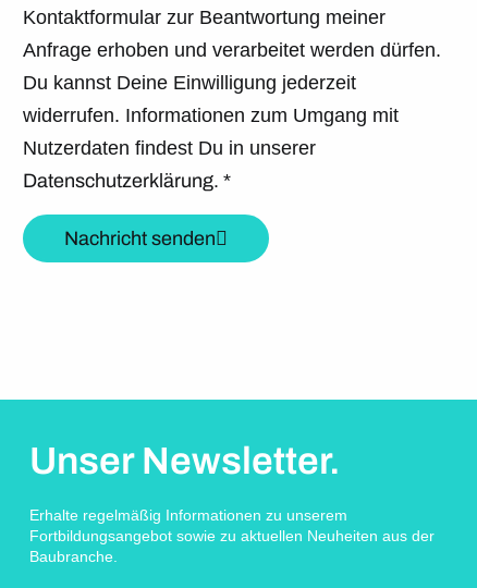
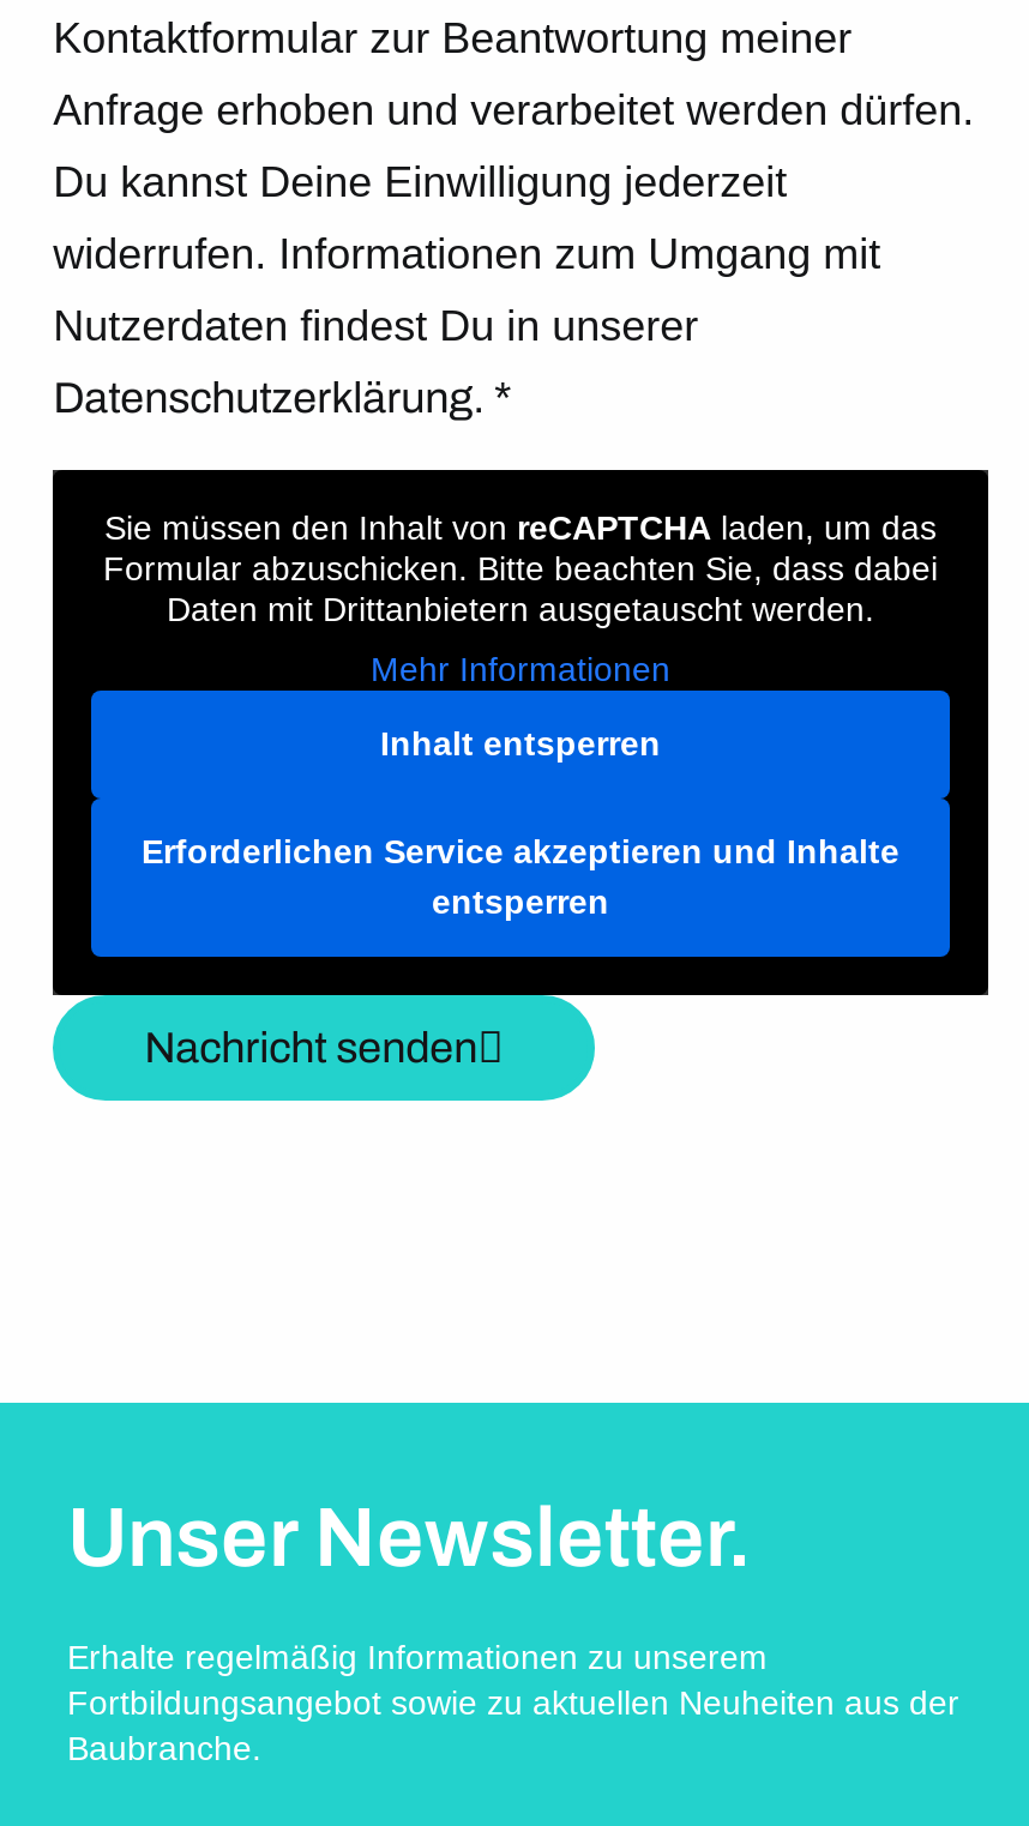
none -> [50,468,991,998] [image] | Sie müssen den Inhalt von reCAPTCHA laden, um das | Formular abzuschicken. Bitte beachten Sie, dass dabei | Daten mit Drittanbietern ausgetauscht werden. | Mehr Informationen | Inhalt entsperren | Erforderlichen Service akzeptieren und Inhalte | entsperren

